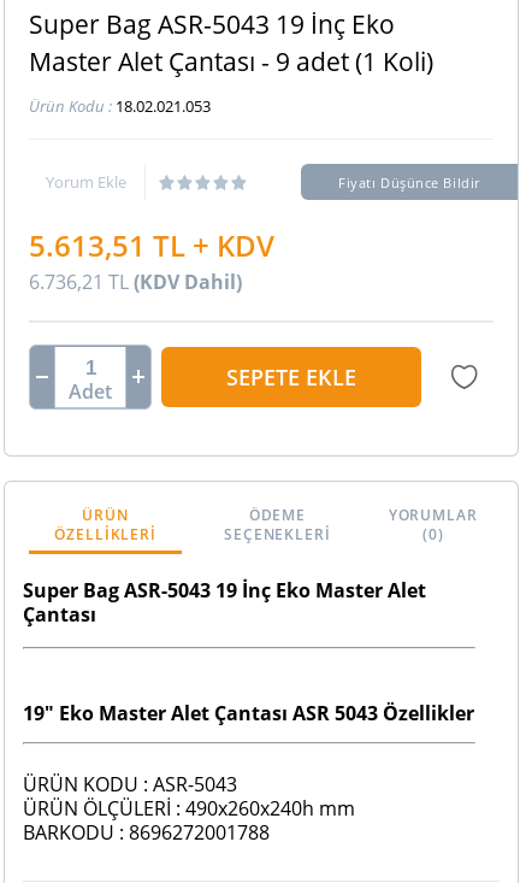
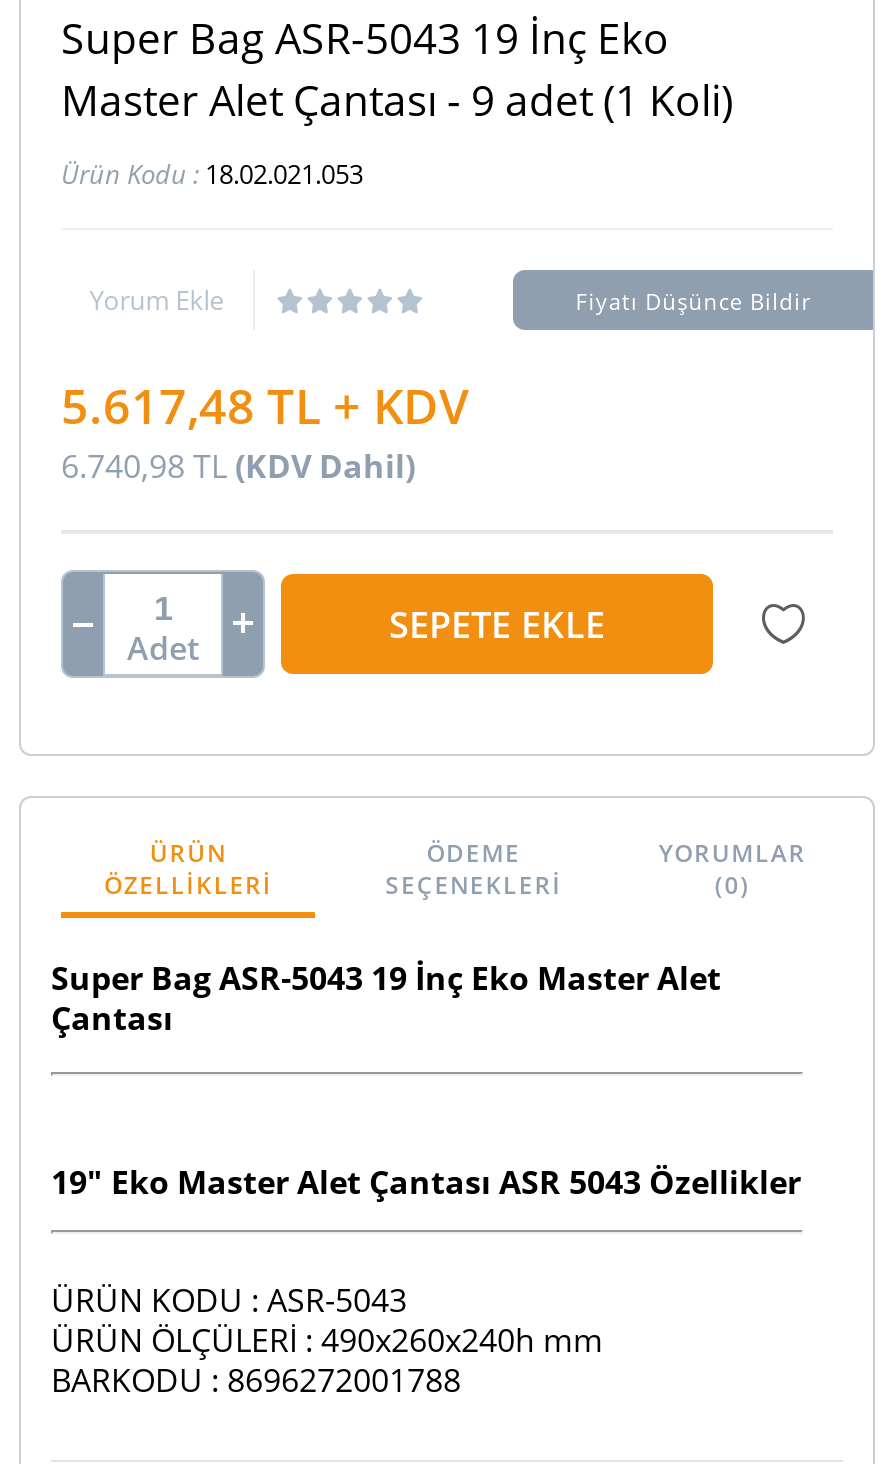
[29,225,274,265] 5.613,51 TL + KDV -> [61,372,469,438] 5.617,48 TL + KDV
[29,269,242,295] 6.736,21 TL (KDV Dahil) -> [61,444,415,488] 6.740,98 TL (KDV Dahil)

